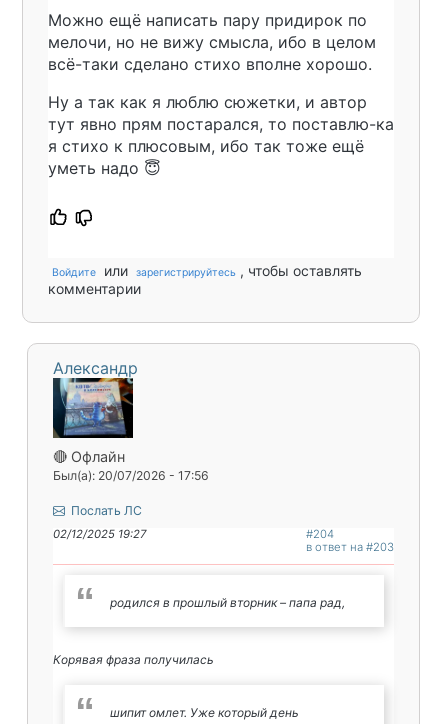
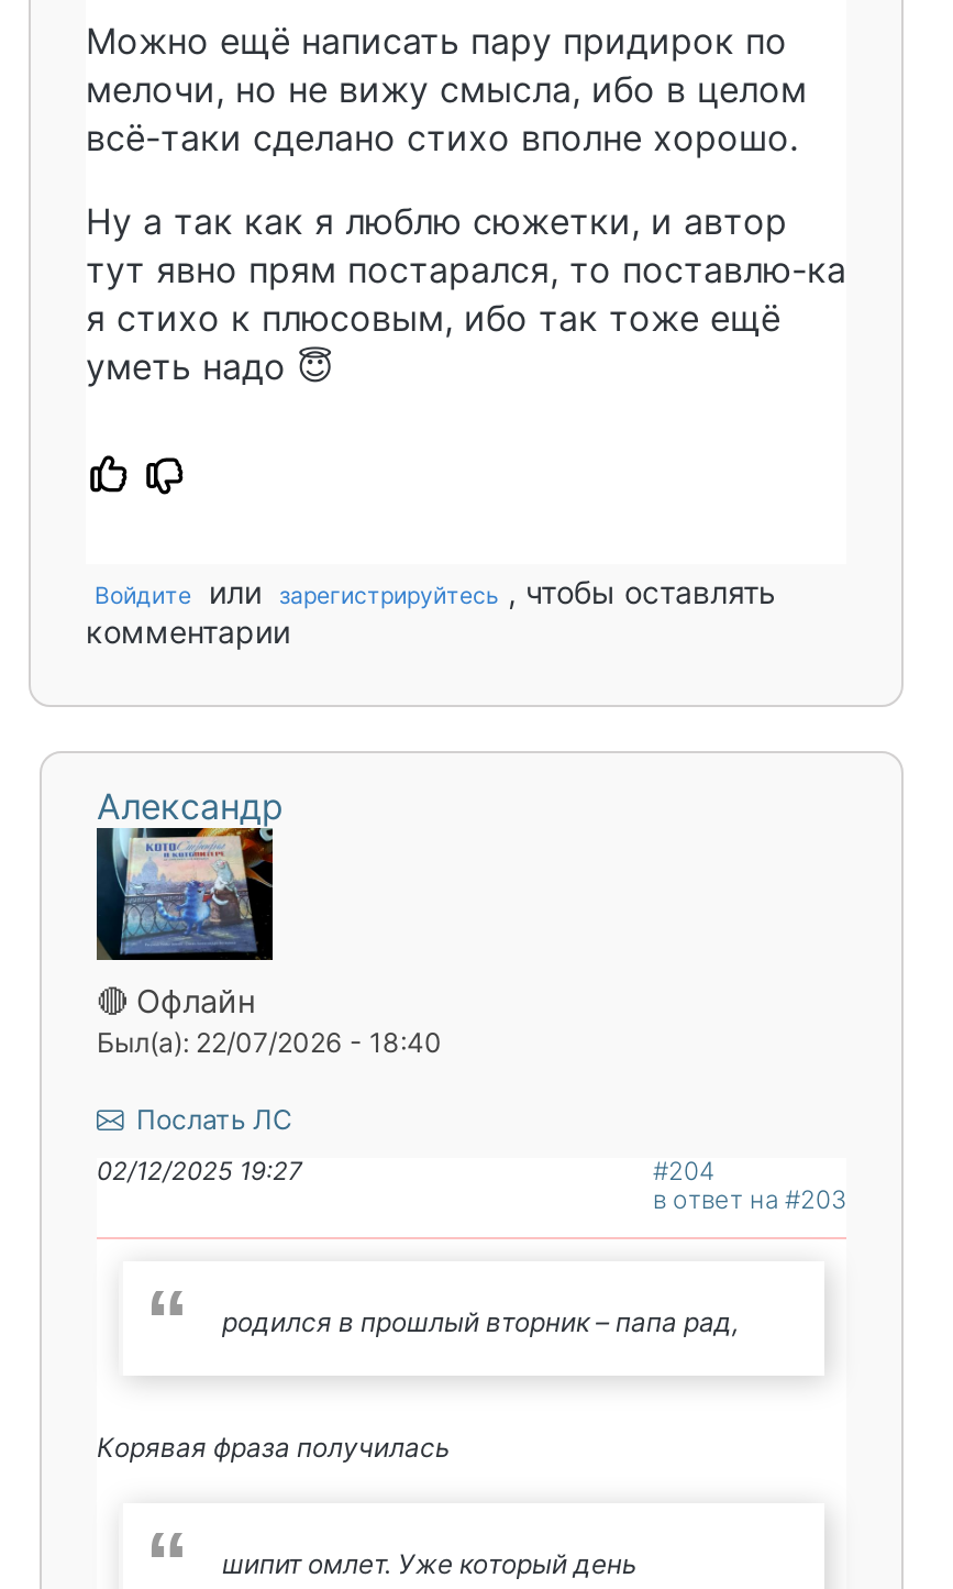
[53,468,209,483] Был(а): 20/07/2026 - 17:56 -> [97,1026,442,1059] Был(а): 22/07/2026 - 18:40

